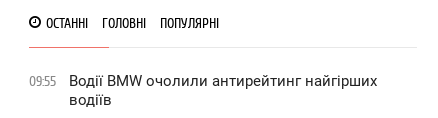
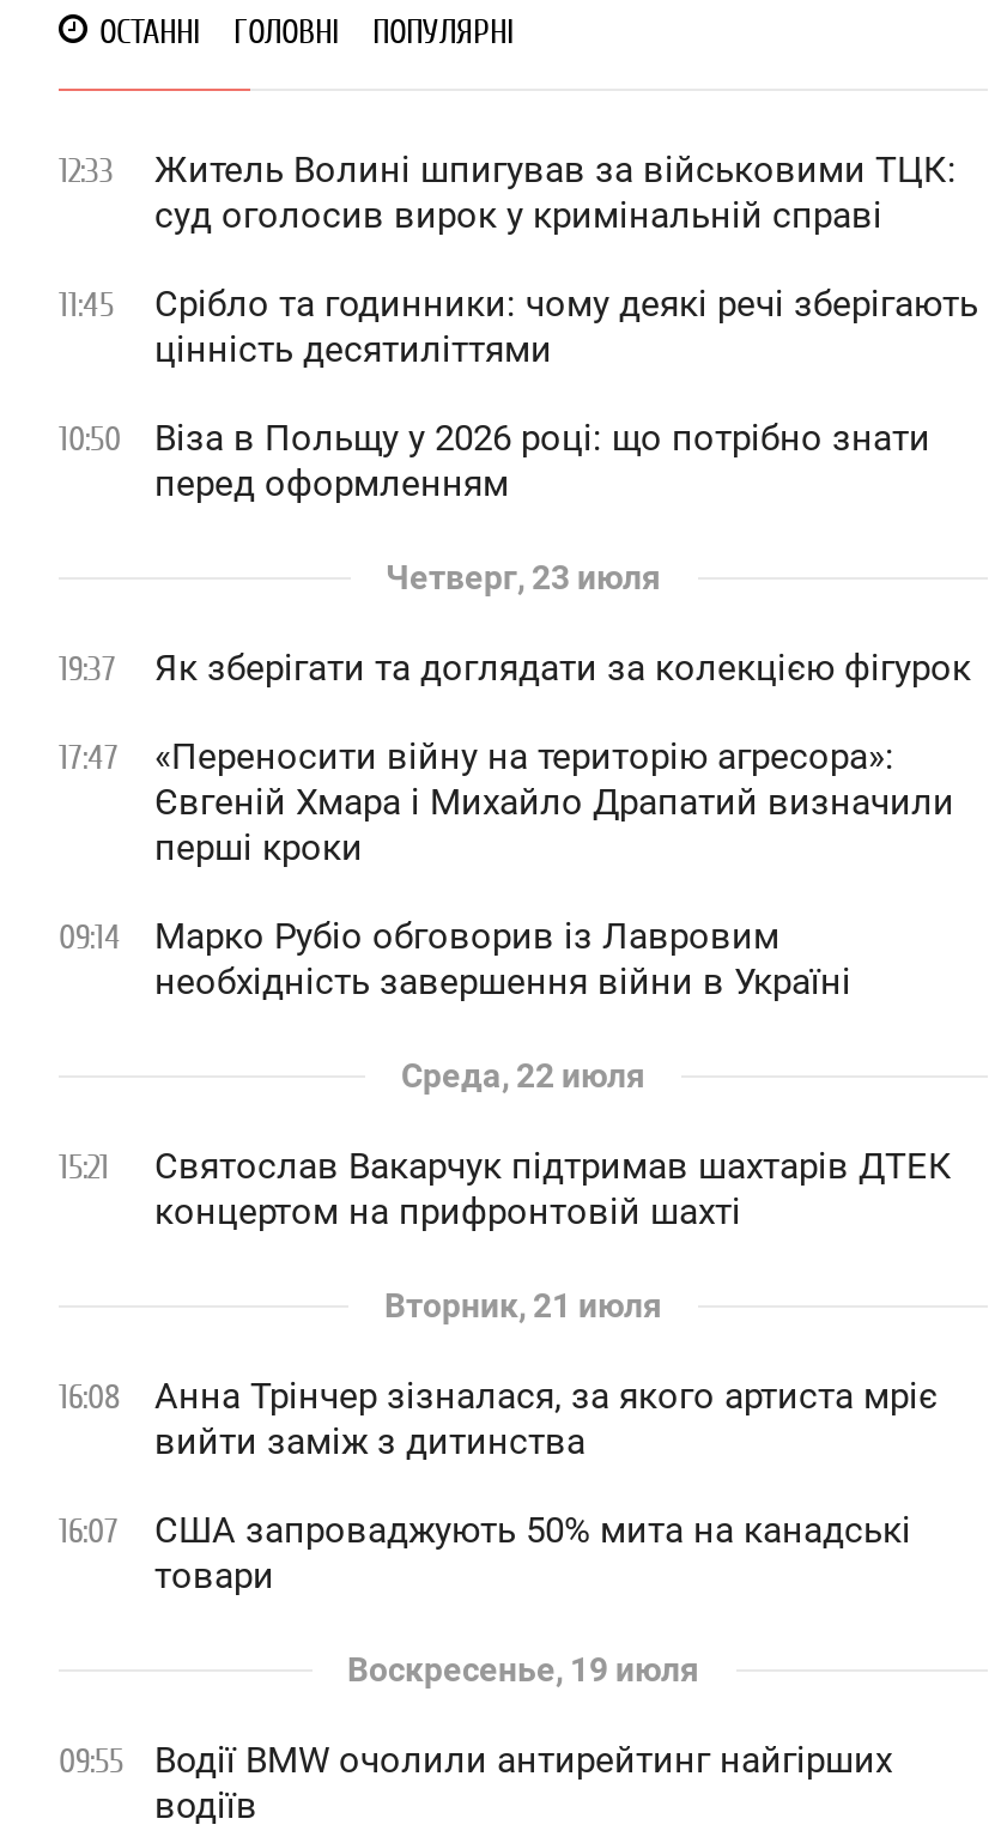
none -> [59,147,978,1687] 12:33 | Житель Волині шпигував за військовими ТЦК: | суд оголосив вирок у кримінальній справі | 11:45 | Срібло та годинники: чому деякі речі зберігають | цінність десятиліттями | 10:50 | Віза в Польщу у 2026 році: що потрібно знати | перед оформленням | Четверг, 23 июля | 19:37 | Як зберігати та доглядати за колекцією фігурок | 17:47 | «Переносити війну на територію агресора»: | Євгеній Хмара і Михайло Драпатий визначили | перші кроки | 09:14 | Марко Рубіо обговорив із Лавровим | необхідність завершення війни в Україні | Среда, 22 июля | 15:21 | Святослав Вакарчук підтримав шахтарів ДТЕК | концертом на прифронтовій шахті | Вторник, 21 июля | 16:08 | Анна Трінчер зізналася, за якого артиста мріє | вийти заміж з дитинства | 16:07 | США запроваджують 50% мита на канадські | товари | Воскресенье, 19 июля

